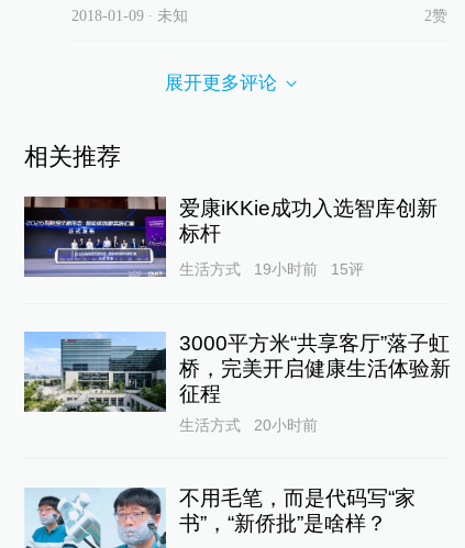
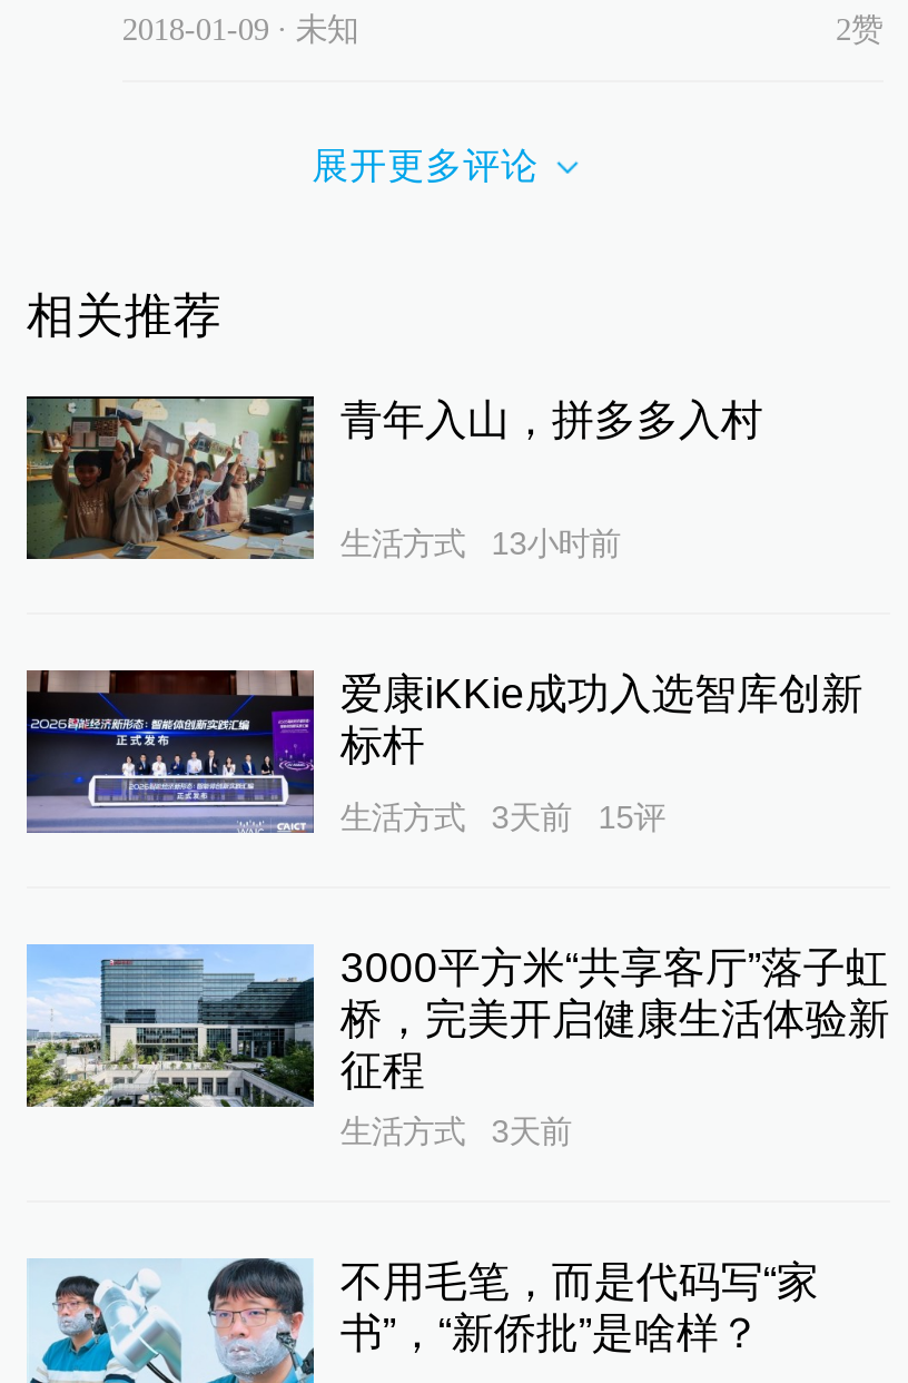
none -> [24,394,763,562] [image] | 青年入山，拼多多入村 | 生活方式 | 13小时前
[179,260,364,278] 生活方式 19小时前 15评 -> [340,800,665,835] 生活方式 3天前 15评
[179,416,317,433] 生活方式 20小时前 -> [340,1114,572,1150] 生活方式 3天前

